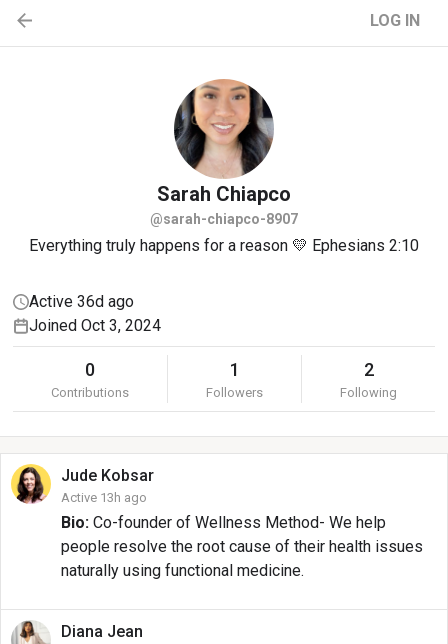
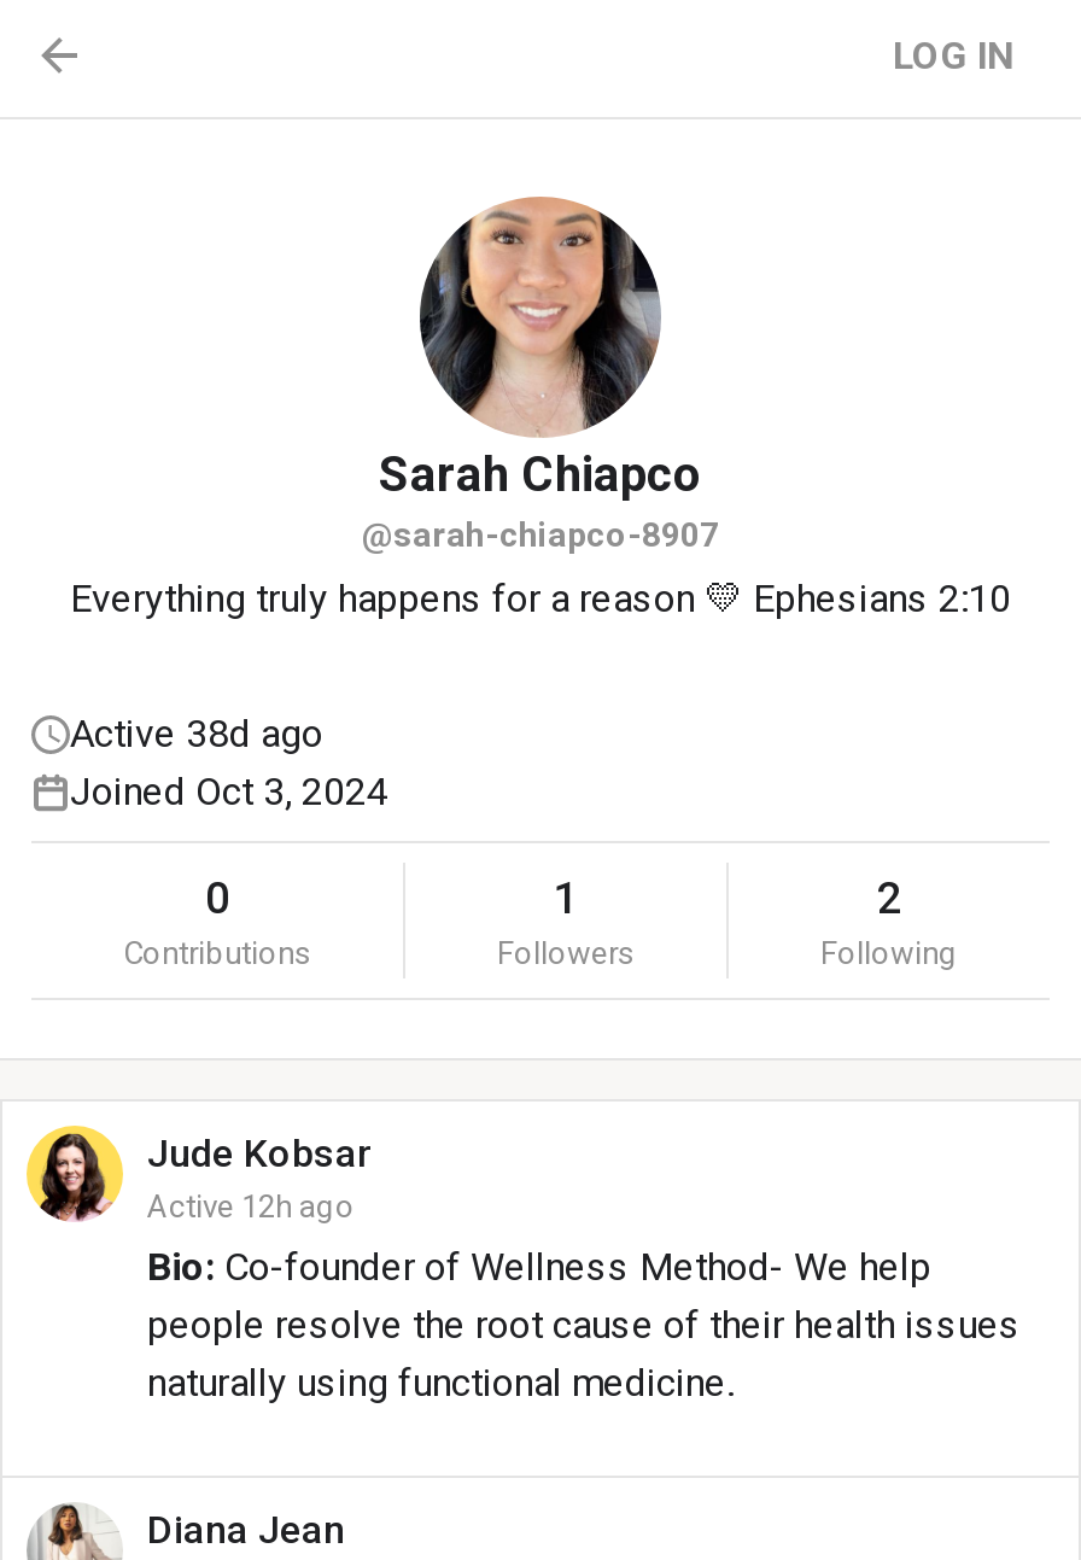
[29,292,134,311] Active 36d ago -> [70,711,323,756] Active 38d ago
[61,490,147,505] Active 13h ago -> [147,1188,355,1225] Active 12h ago

